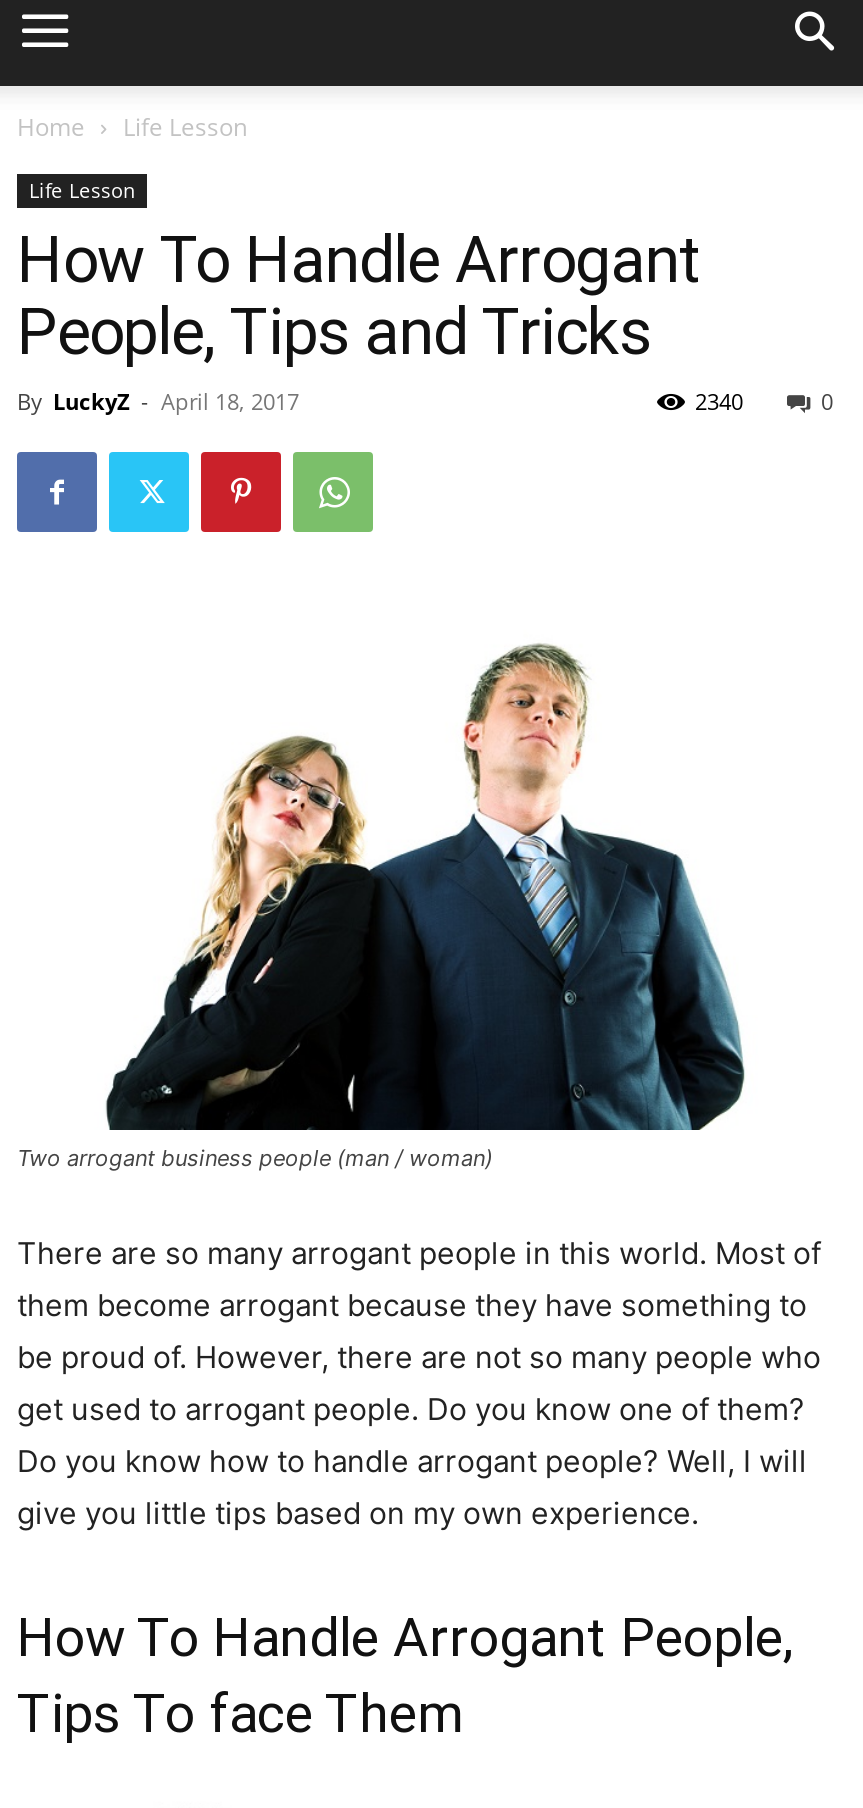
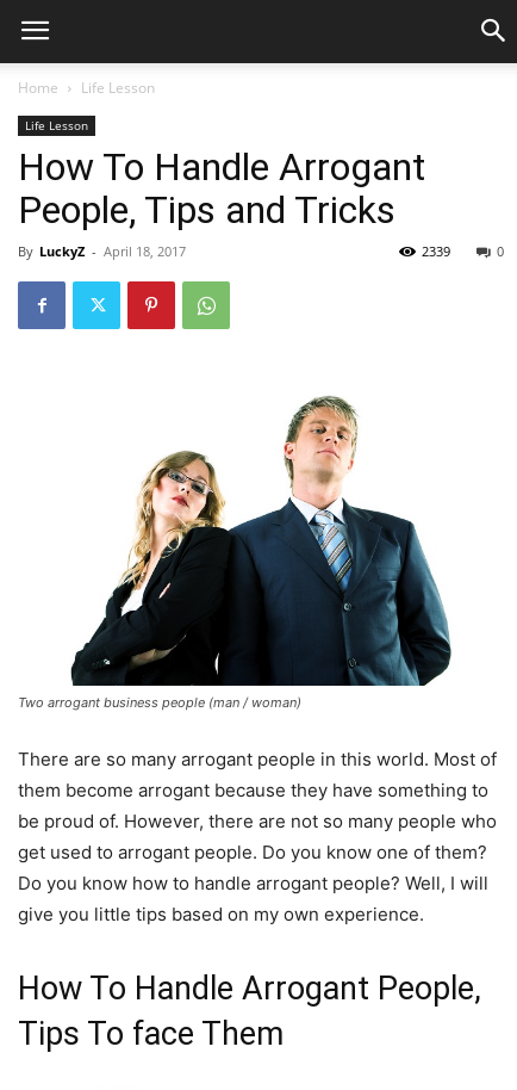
[695,386,743,416] 2340 -> [422,242,450,260] 2339

